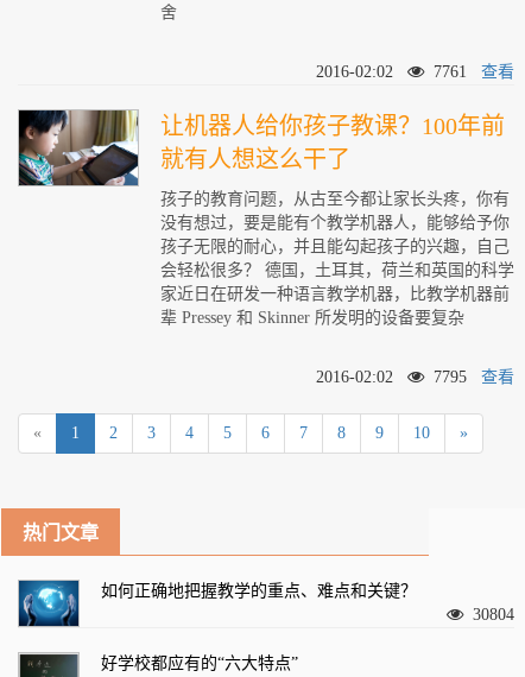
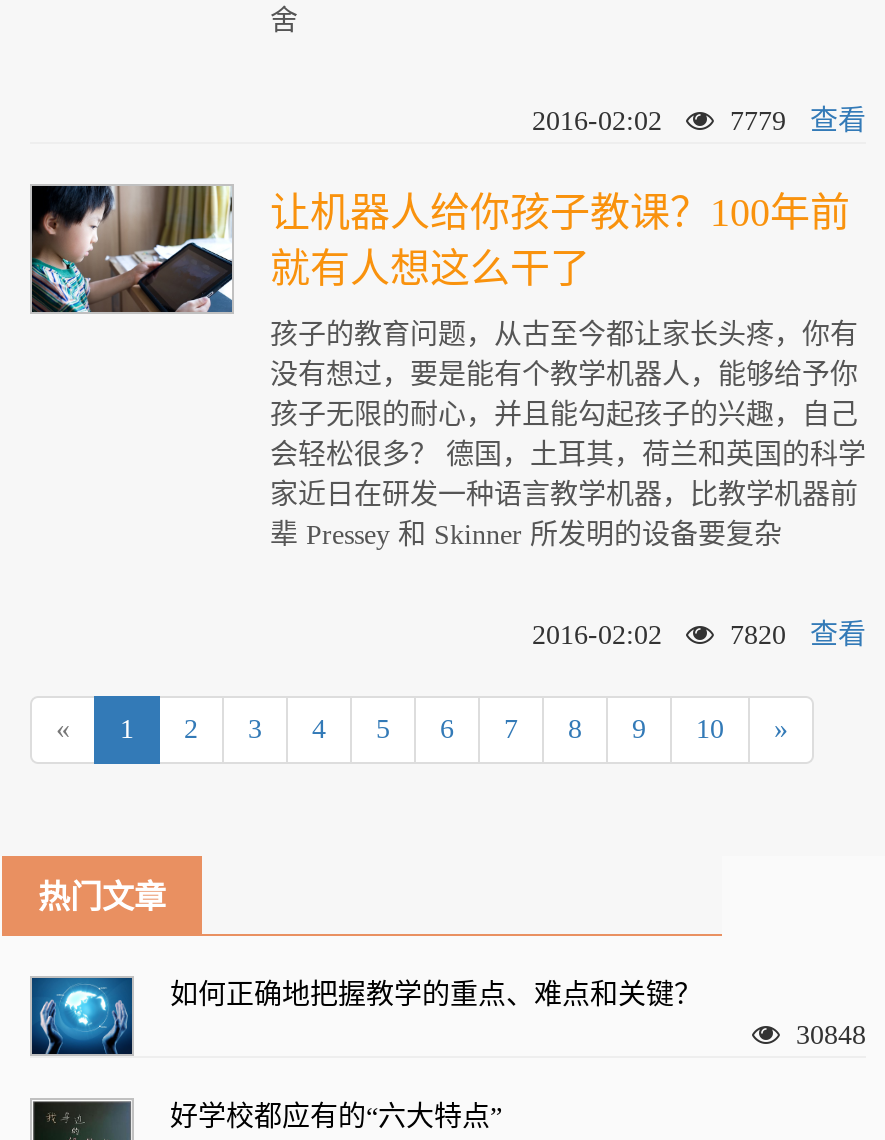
[316,63,514,81] 2016-02:02 7761 查看 -> [532,106,866,136] 2016-02:02 7779 查看
[316,368,514,386] 2016-02:02 7795 查看 -> [532,620,866,650] 2016-02:02 7820 查看
[463,606,514,624] 30804 -> [780,1020,866,1050] 30848

